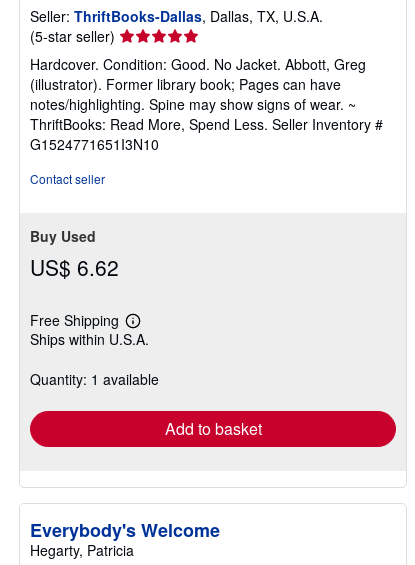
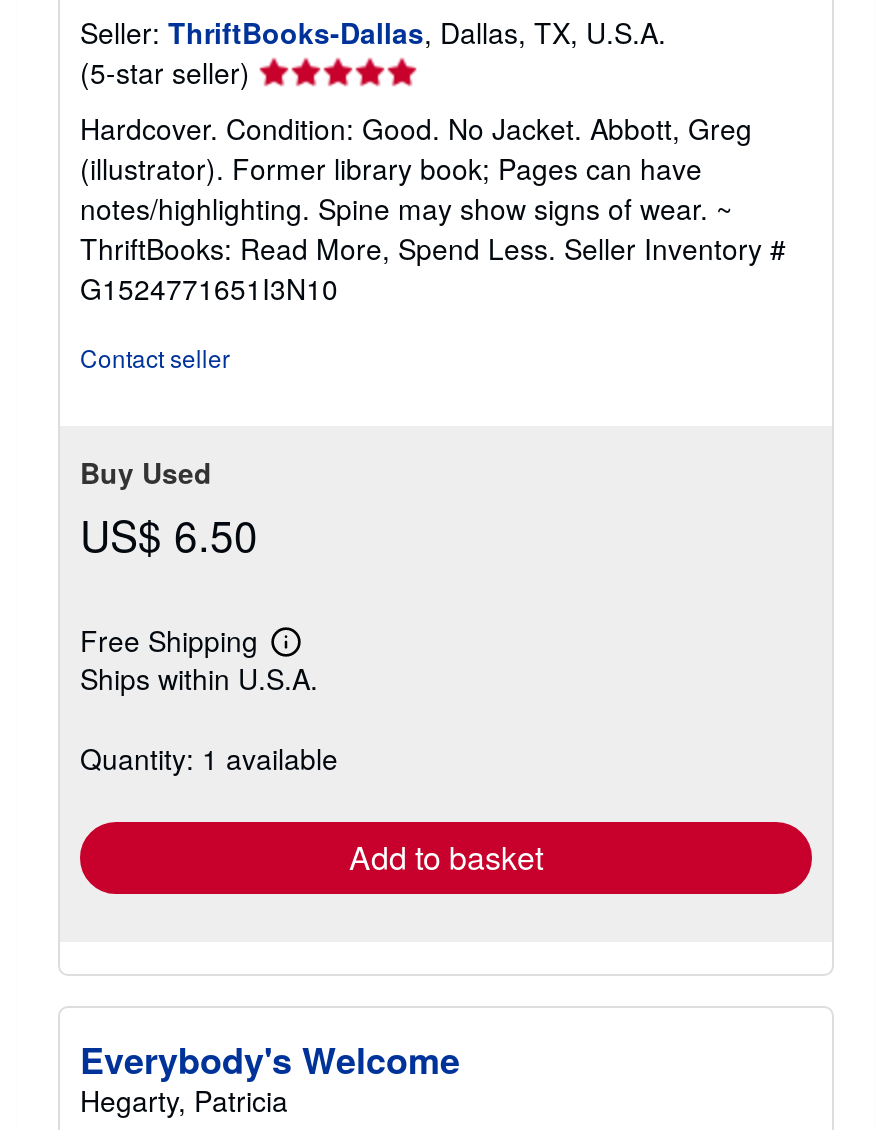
[30,252,119,282] US$ 6.62 -> [80,504,258,564] US$ 6.50

